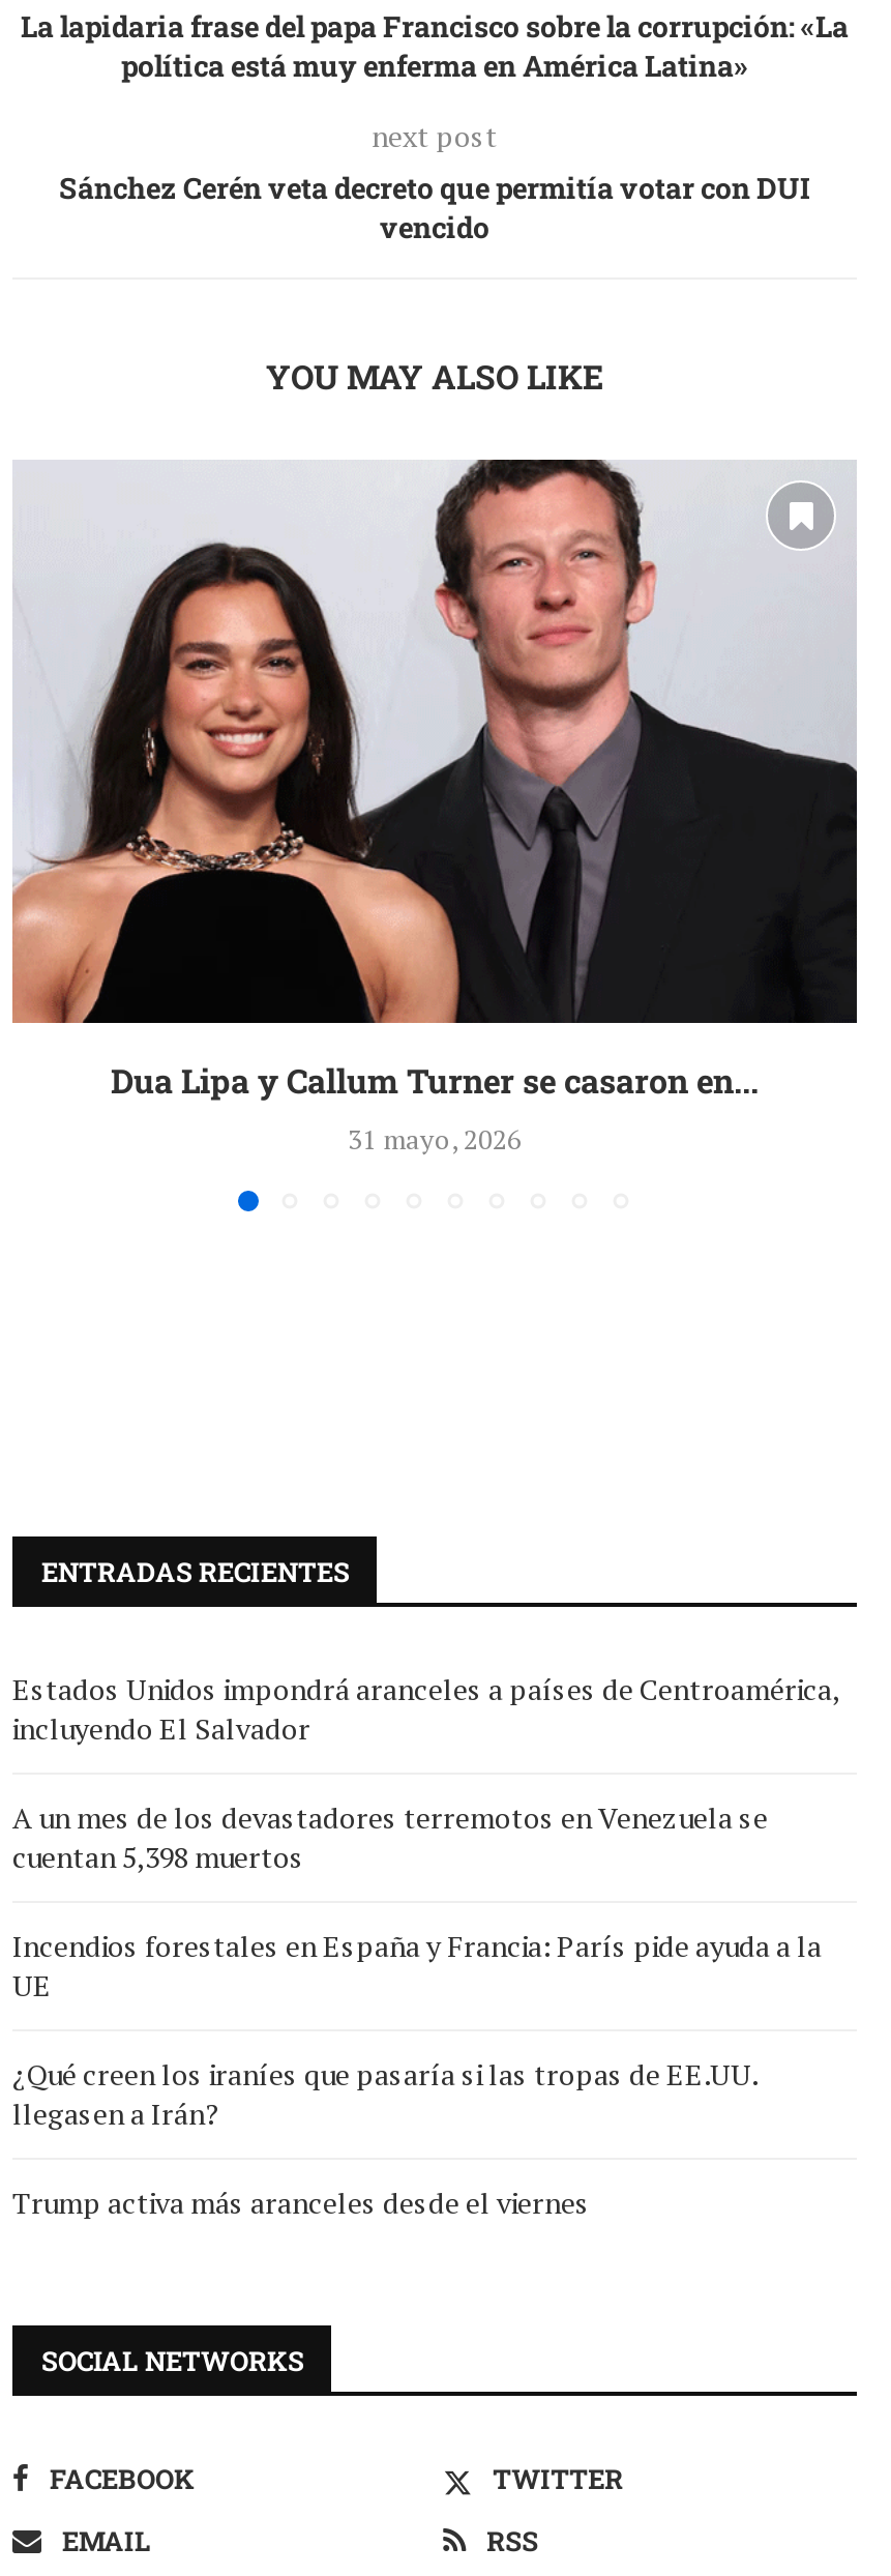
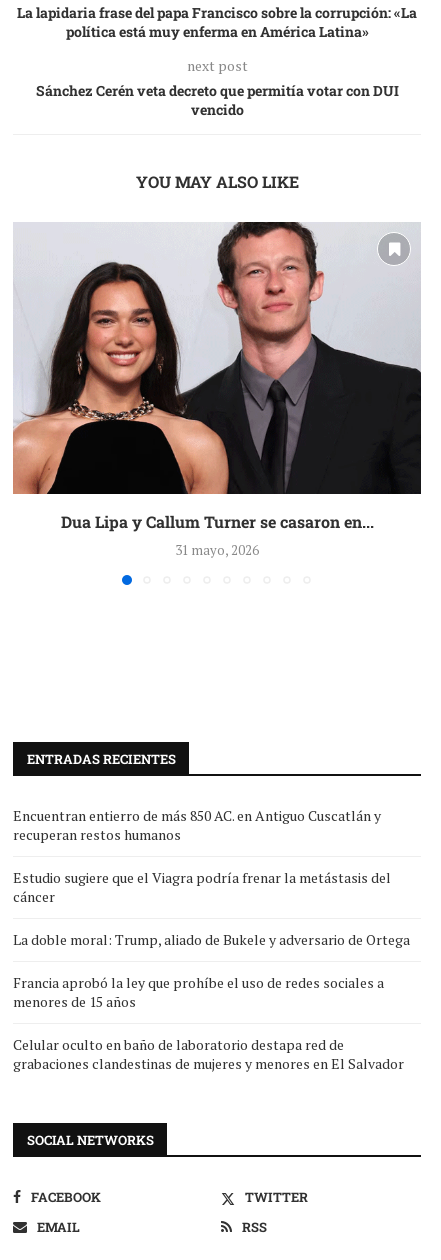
[12,1668,838,1747] Estados Unidos impondrá aranceles a países de Centroamérica, | incluyendo El Salvador -> [13,806,381,844] Encuentran entierro de más 850 AC. en Antiguo Cuscatlán y | recuperan restos humanos
[12,1797,768,1875] A un mes de los devastadores terremotos en Venezuela se | cuentan 5,398 muertos -> [13,868,391,906] Estudio sugiere que el Viagra podría frenar la metástasis del | cáncer
[12,1925,822,2004] Incendios forestales en España y Francia: París pide ayuda a la | UE -> [13,930,410,949] La doble moral: Trump, aliado de Bukele y adversario de Ortega
[12,2054,755,2132] ¿Qué creen los iraníes que pasaría si las tropas de EE.UU. | llegasen a Irán? -> [13,973,384,1011] Francia aprobó la ley que prohíbe el uso de redes sociales a | menores de 15 años
[12,2182,590,2221] Trump activa más aranceles desde el viernes -> [13,1035,404,1073] Celular oculto en baño de laboratorio destapa red de | grabaciones clandestinas de mujeres y menores en El Salvador

